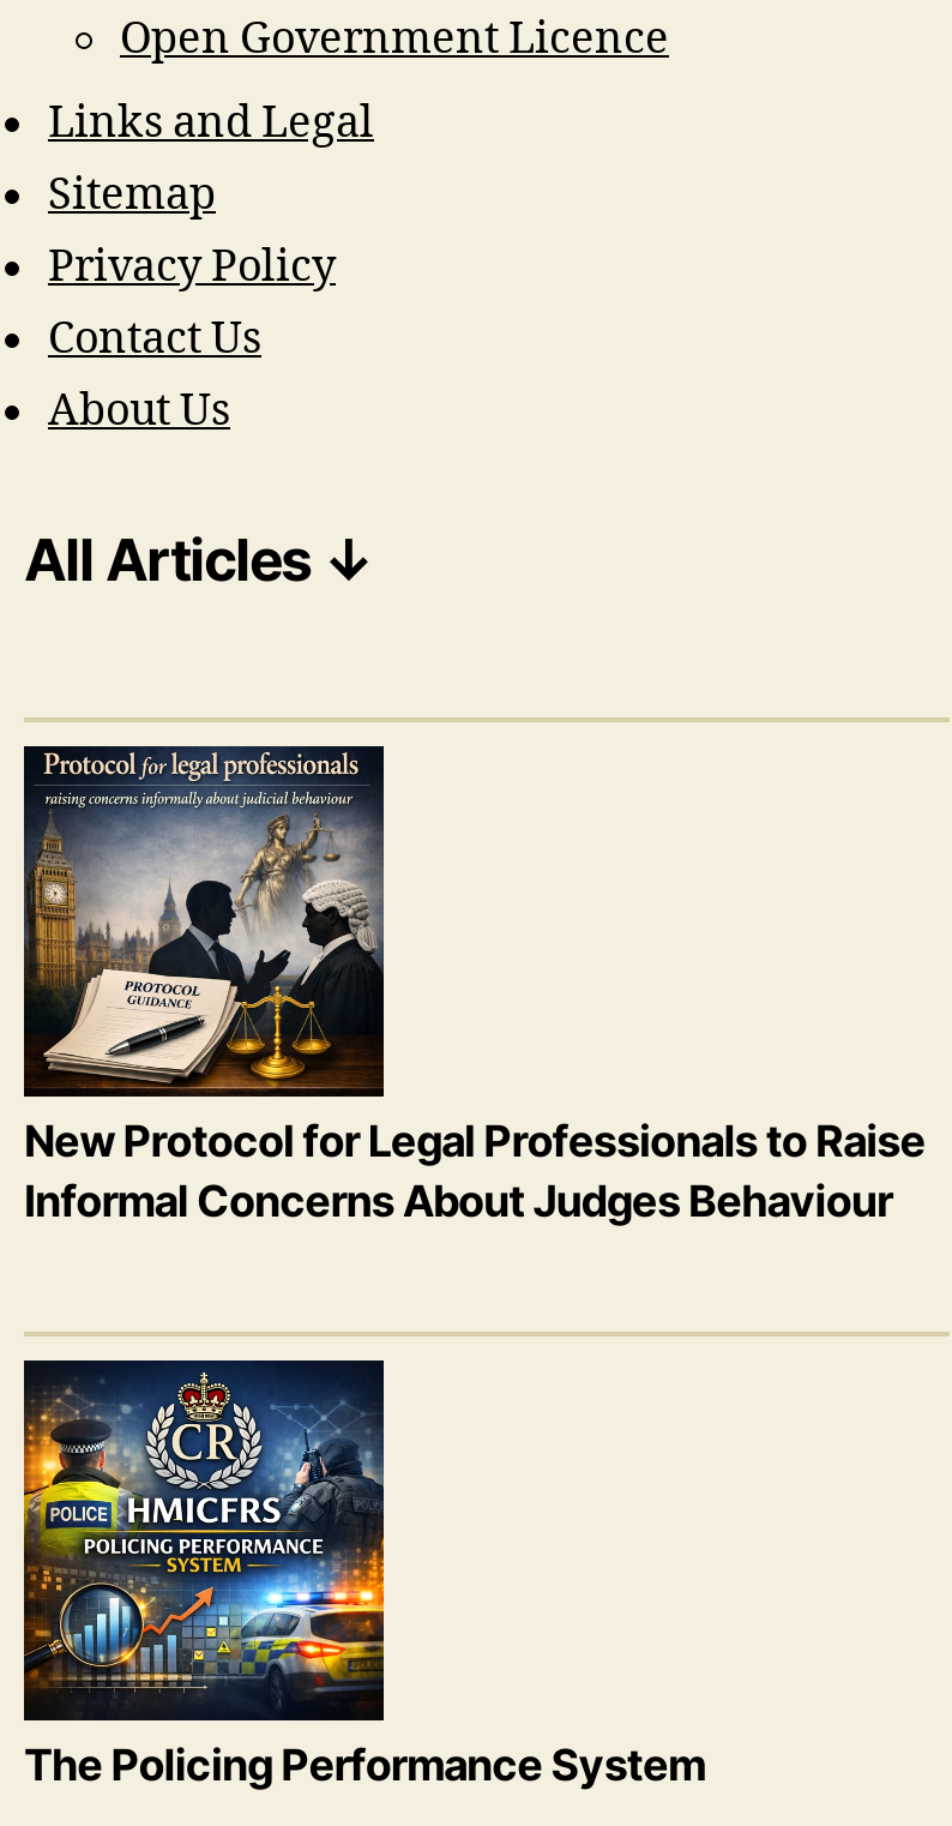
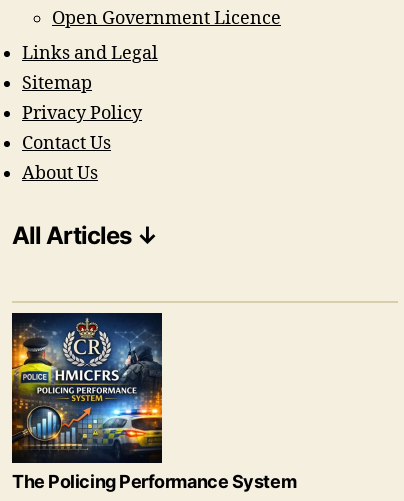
[22,751,925,1225] [image] | New Protocol for Legal Professionals to Raise | Informal Concerns About Judges Behaviour -> none

